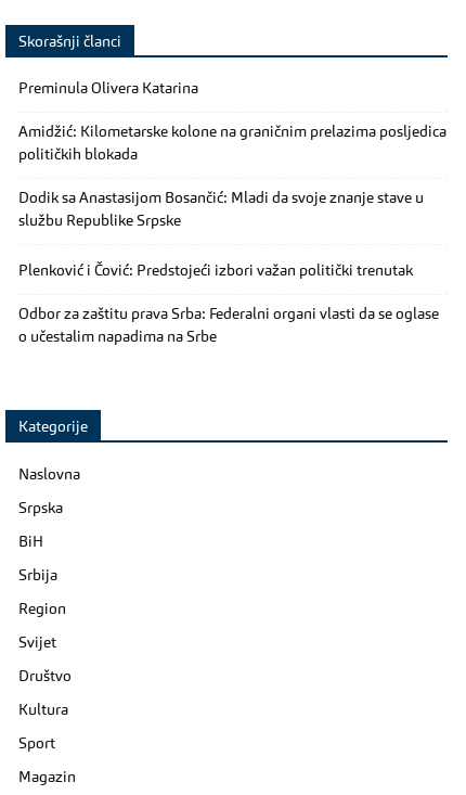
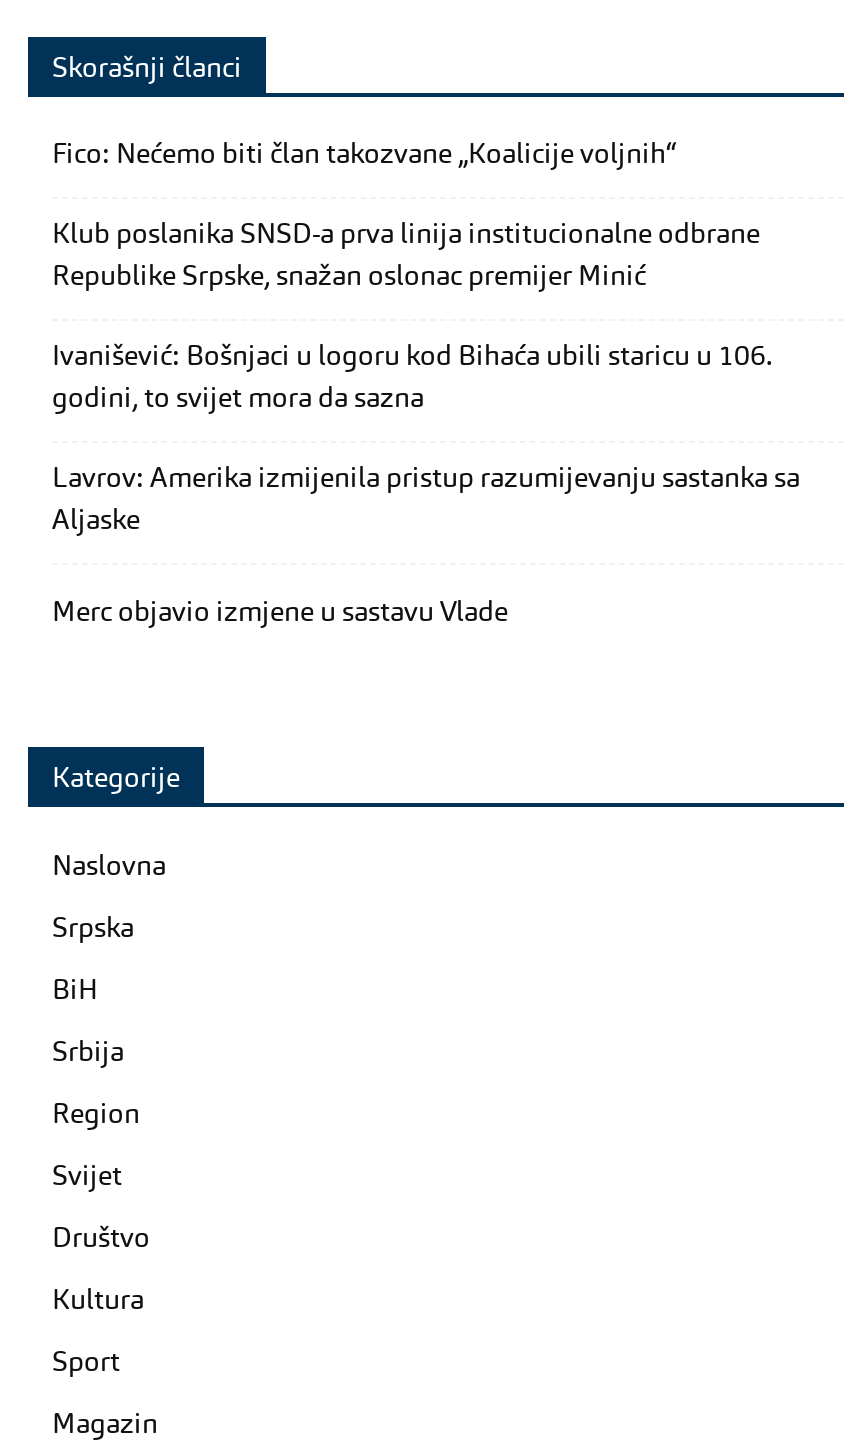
[18,81,198,97] Preminula Olivera Katarina -> [52,141,676,169] Fico: Nećemo biti član takozvane „Koalicije voljnih“
[18,125,446,140] Amidžić: Kilometarske kolone na graničnim prelazima posljedica -> [52,221,760,249] Klub poslanika SNSD-a prva linija institucionalne odbrane
[18,148,138,163] političkih blokada -> [52,263,646,291] Republike Srpske, snažan oslonac premijer Minić
[18,191,424,206] Dodik sa Anastasijom Bosančić: Mladi da svoje znanje stave u -> [52,343,772,371] Ivanišević: Bošnjaci u logoru kod Bihaća ubili staricu u 106.
[18,214,181,229] službu Republike Srpske -> [52,385,424,413] godini, to svijet mora da sazna
[18,264,413,279] Plenković i Čović: Predstojeći izbori važan politički trenutak -> [52,465,800,493] Lavrov: Amerika izmijenila pristup razumijevanju sastanka sa
[18,307,439,322] Odbor za zaštitu prava Srba: Federalni organi vlasti da se oglase -> [52,507,140,535] Aljaske
[18,330,217,345] o učestalim napadima na Srbe -> [52,599,508,627] Merc objavio izmjene u sastavu Vlade

